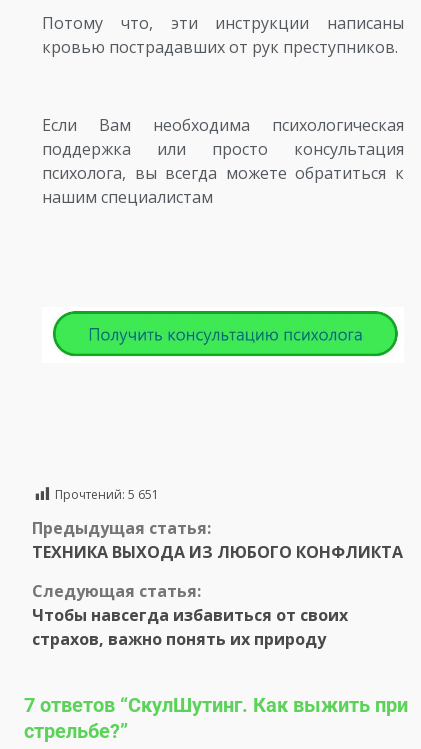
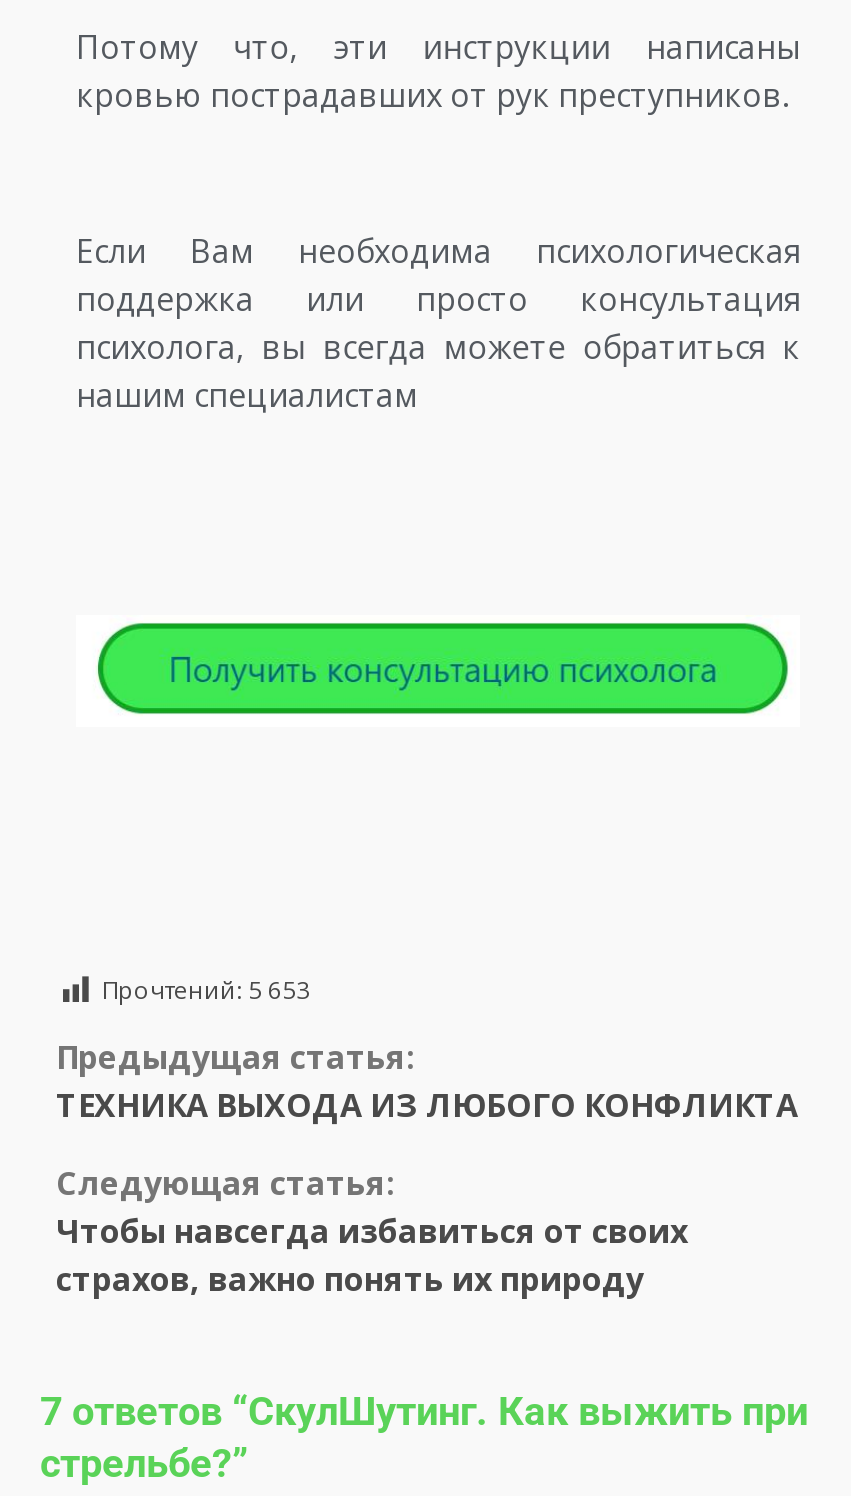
[55,486,159,503] Прочтений: 5 651 -> [102,973,310,1007] Прочтений: 5 653

